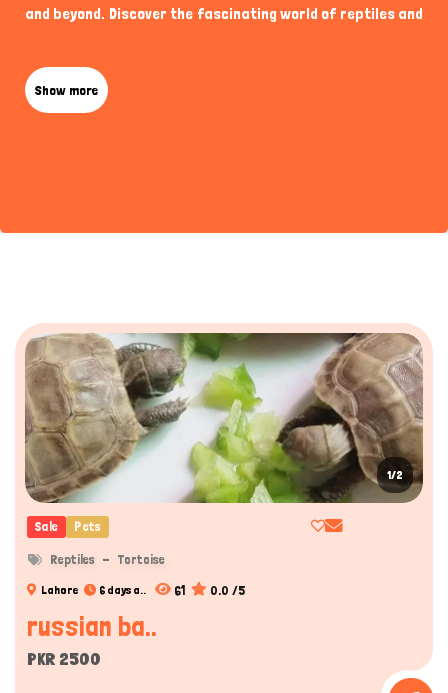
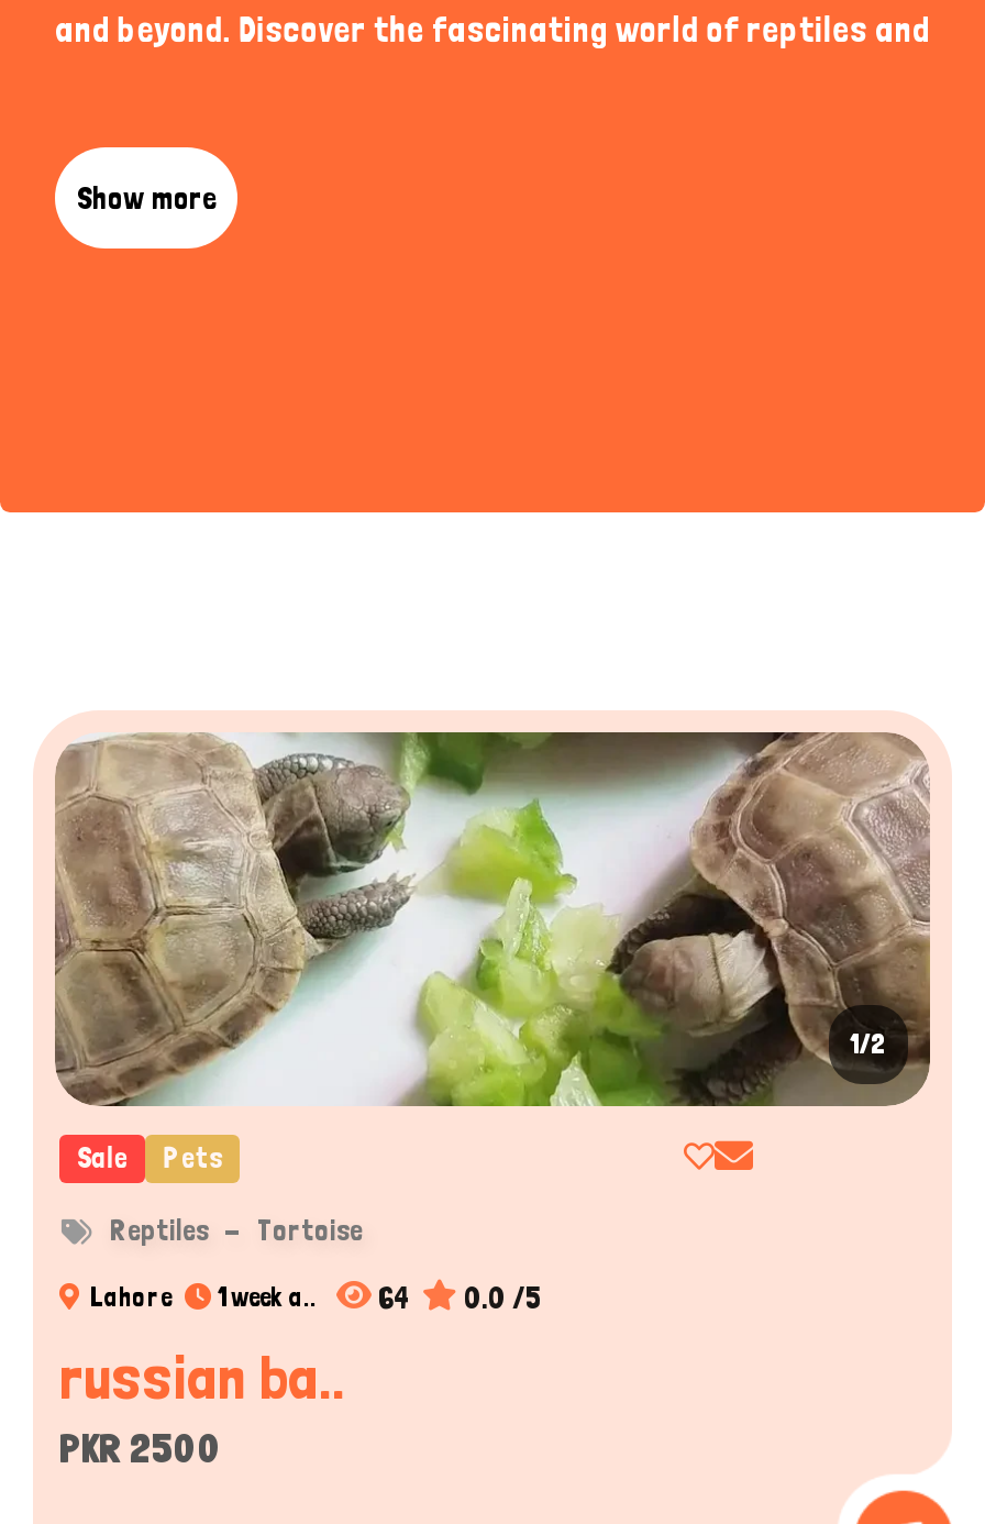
[99,582,146,596] 6 days a.. -> [218,1281,317,1312] 1 week a..
[174,581,185,597] 61 -> [378,1279,409,1314] 64

